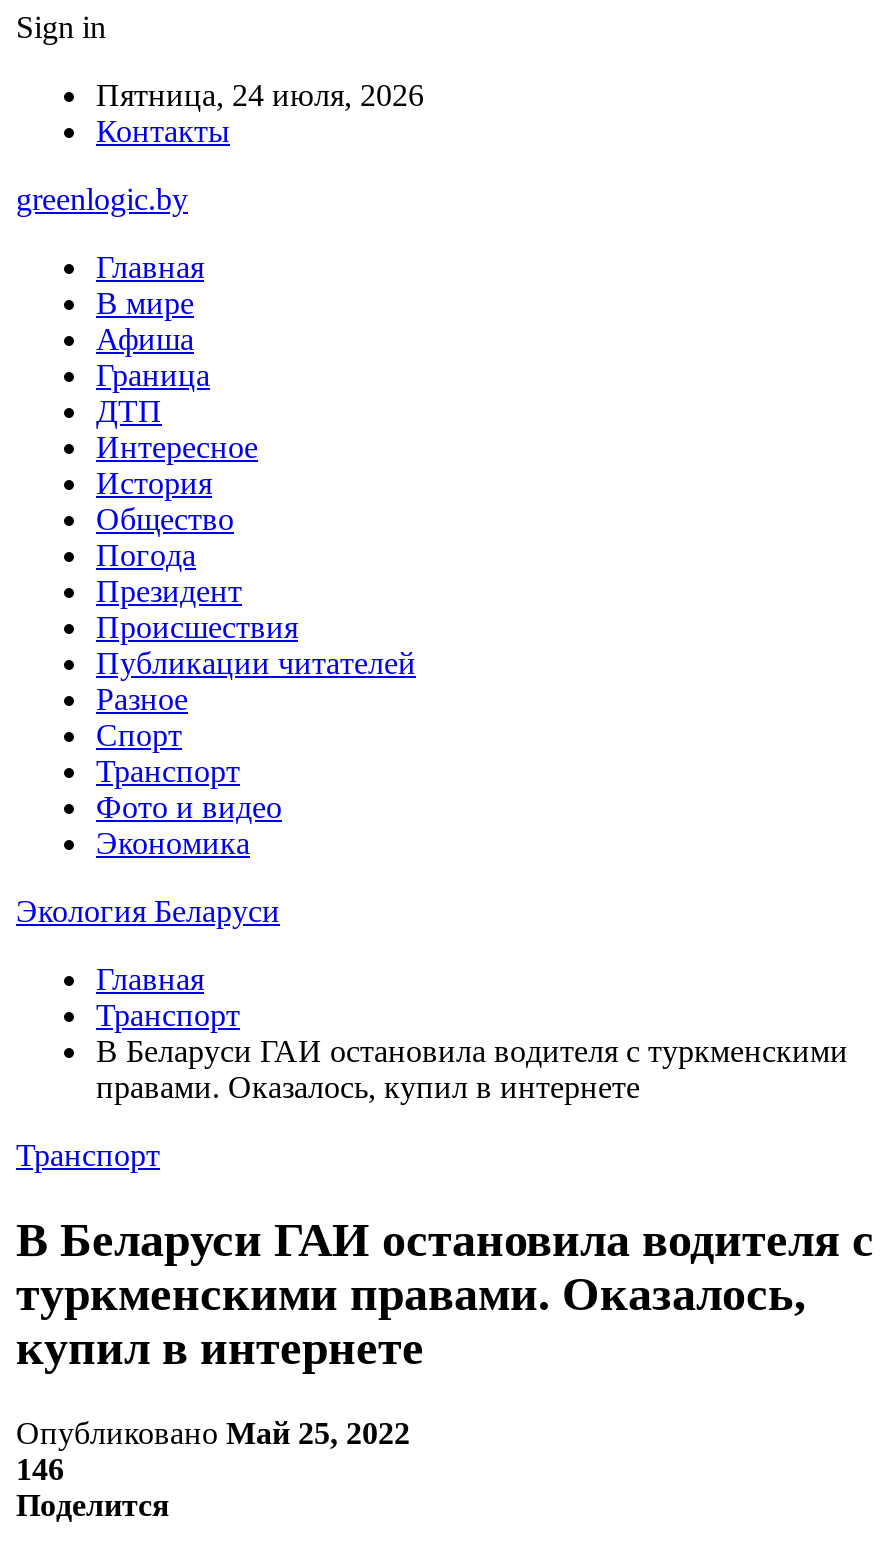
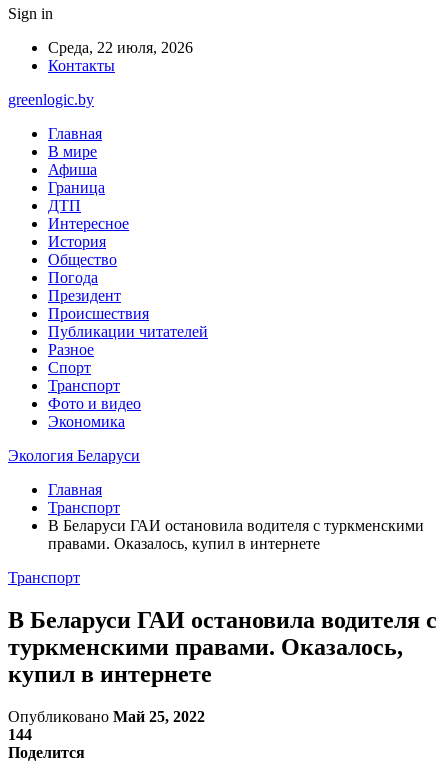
[96,78,424,112] Пятница, 24 июля, 2026 -> [48,39,193,56] Среда, 22 июля, 2026
[16,1452,64,1486] 146 -> [8,726,32,743] 144

